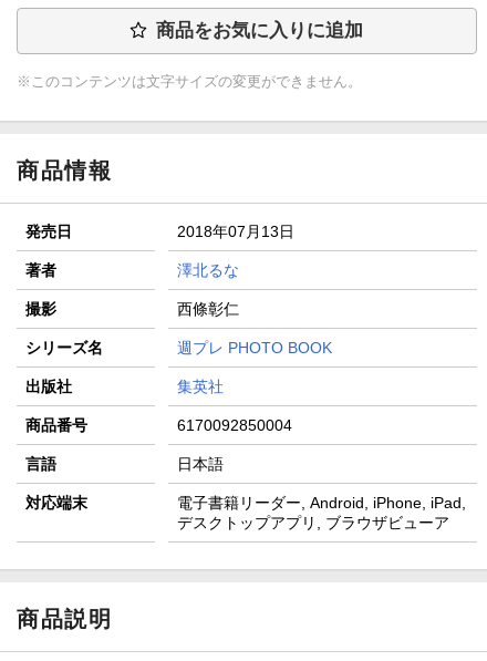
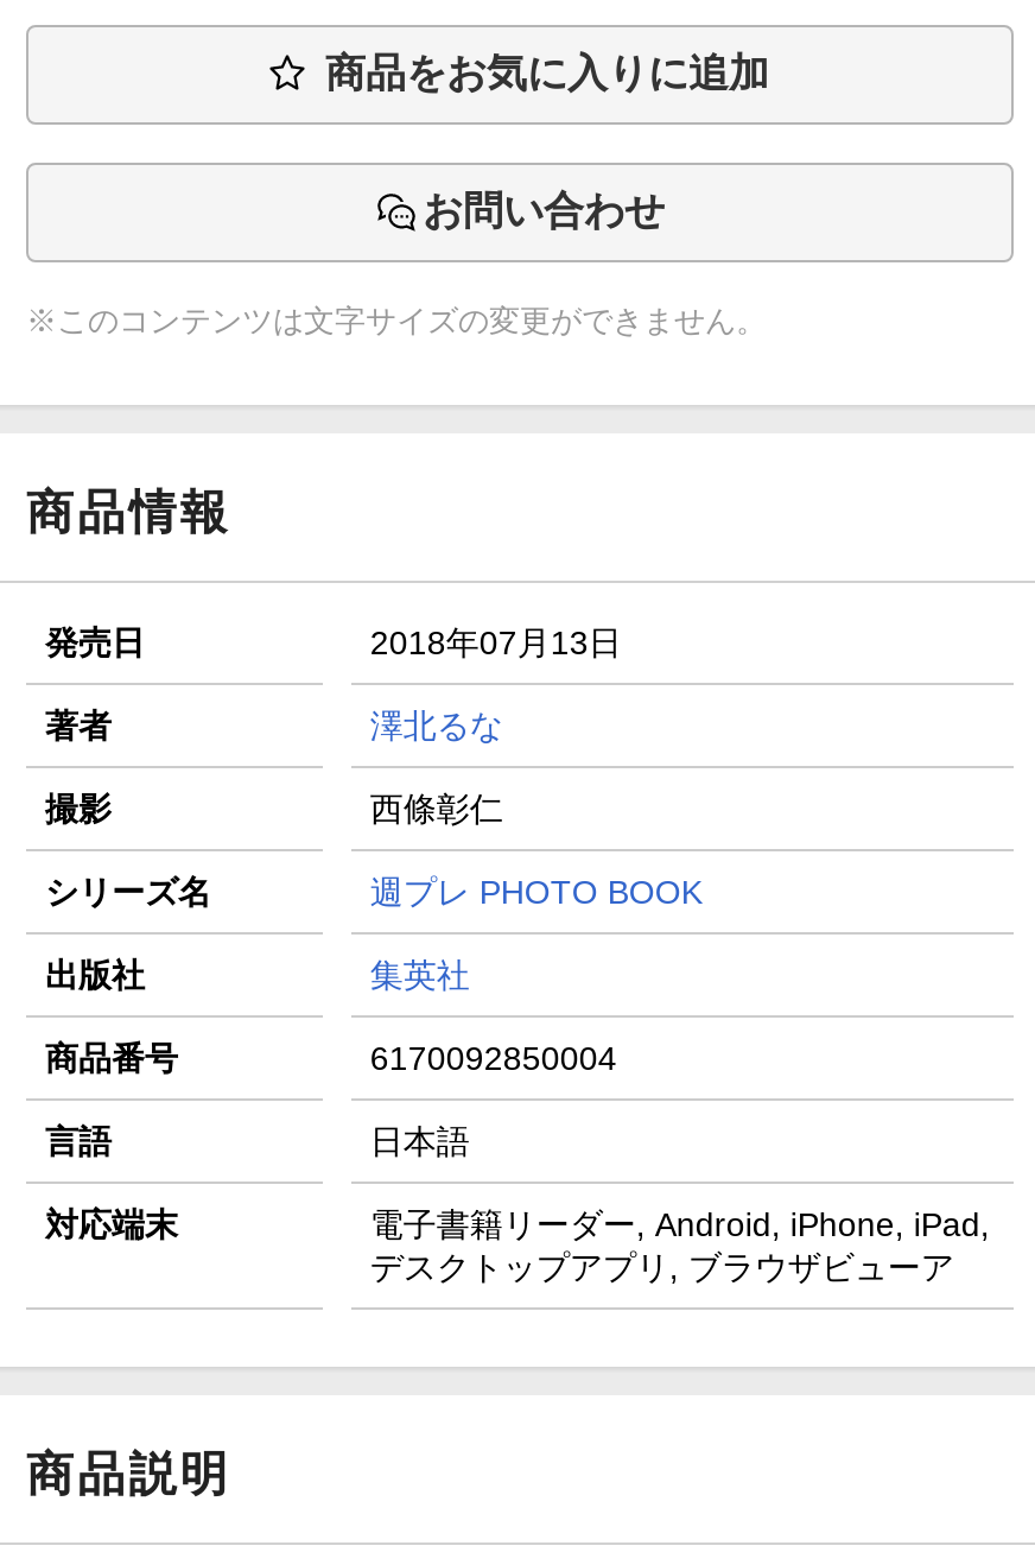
none -> [423,190,665,235] お問い合わせ

